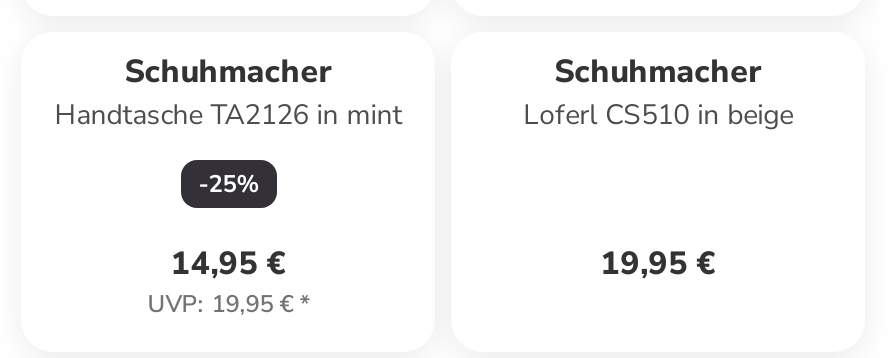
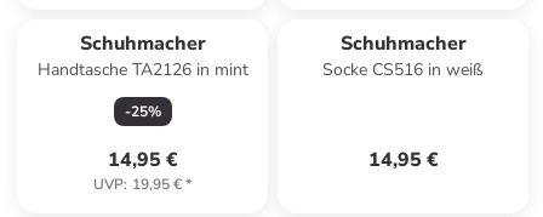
[523,96,793,134] Loferl CS510 in beige -> [323,58,484,81] Socke CS516 in weiß
[600,242,716,286] 19,95 € -> [368,147,438,173] 14,95 €

